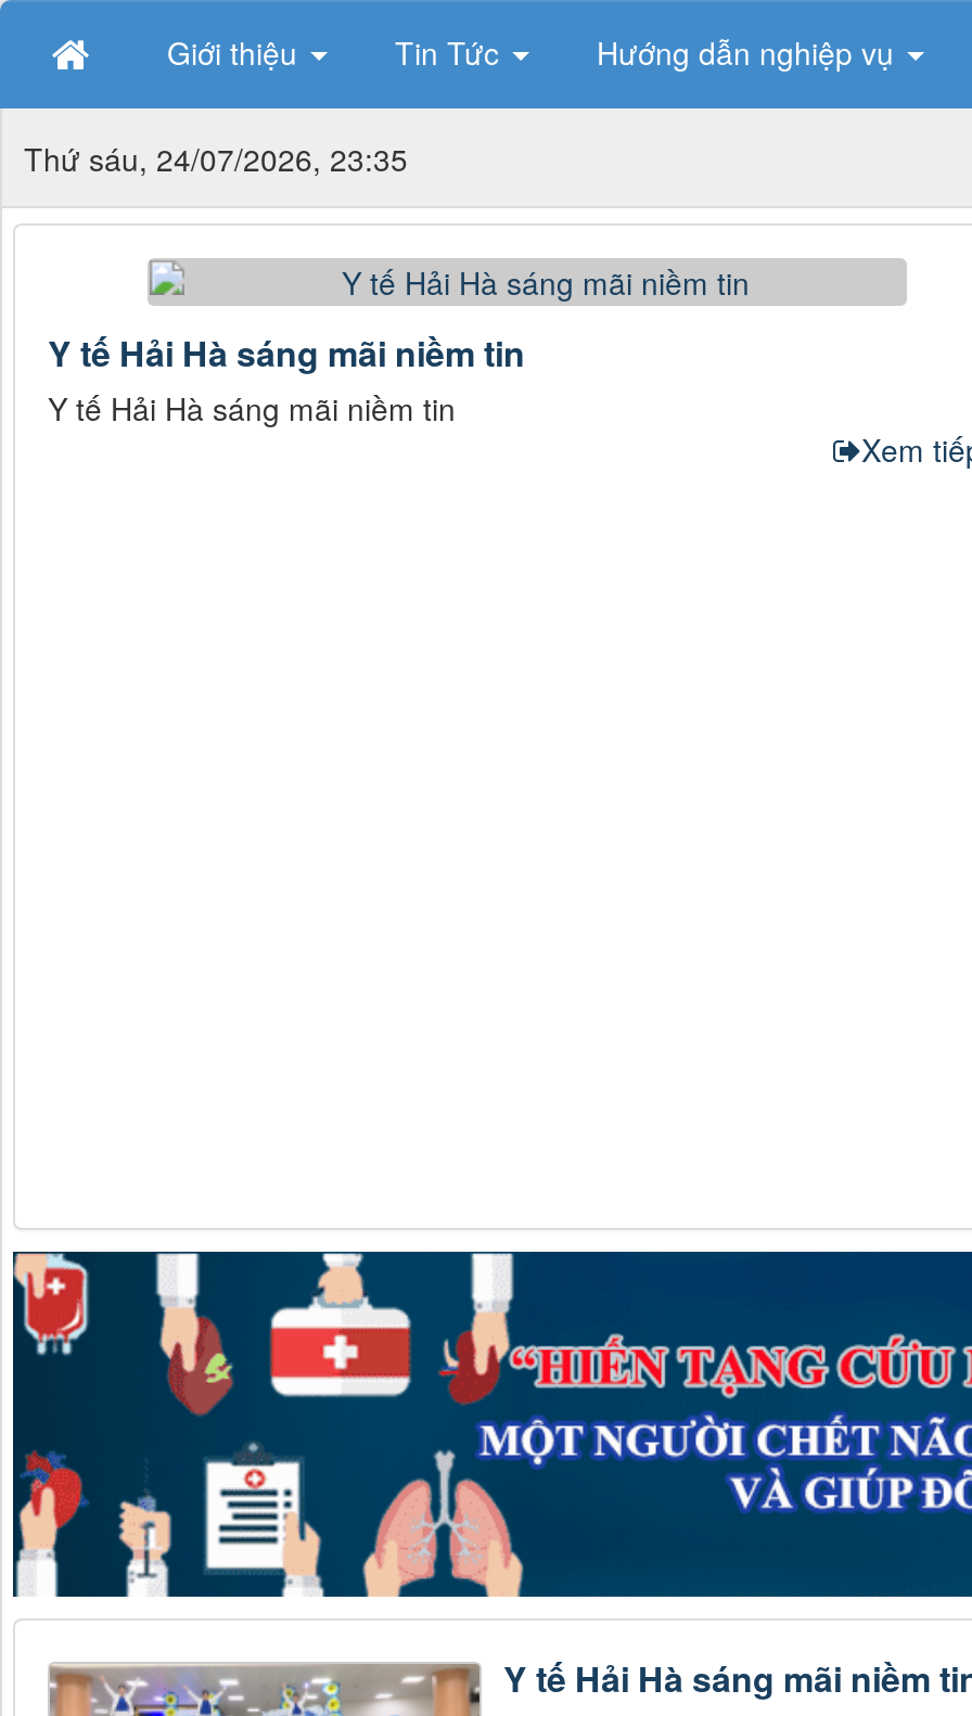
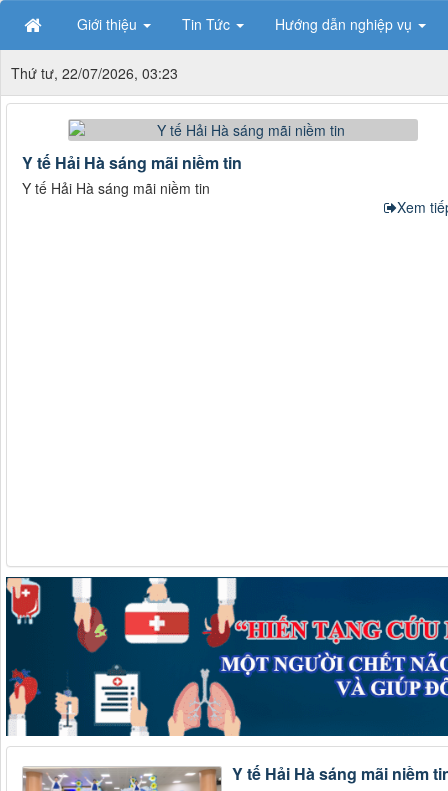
[24,137,408,180] Thứ sáu, 24/07/2026, 23:35 -> [11,63,178,83] Thứ tư, 22/07/2026, 03:23

